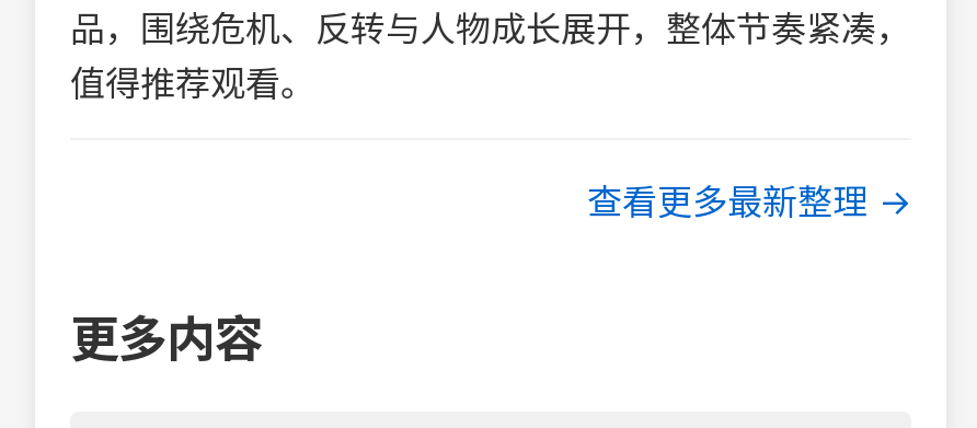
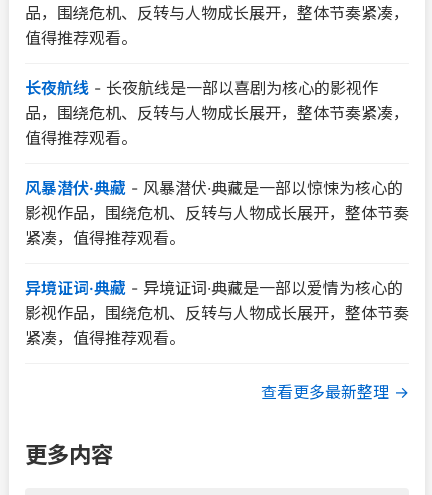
none -> [25,78,409,348] 长夜航线-长夜航线是一部以喜剧为核心的影视作 | 品，围绕危机、反转与人物成长展开，整体节奏紧凑， | 值得推荐观看。 | 风暴潜伏·典藏-风暴潜伏·典藏是一部以惊悚为核心的 | 影视作品，围绕危机、反转与人物成长展开，整体节奏 | 紧凑，值得推荐观看。 | 异境证词·典藏-异境证词·典藏是一部以爱情为核心的 | 影视作品，围绕危机、反转与人物成长展开，整体节奏 | 紧凑，值得推荐观看。

